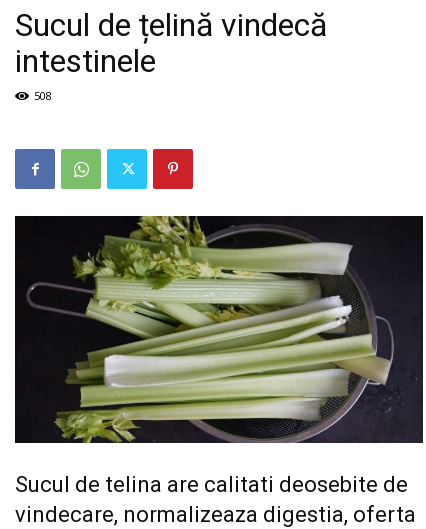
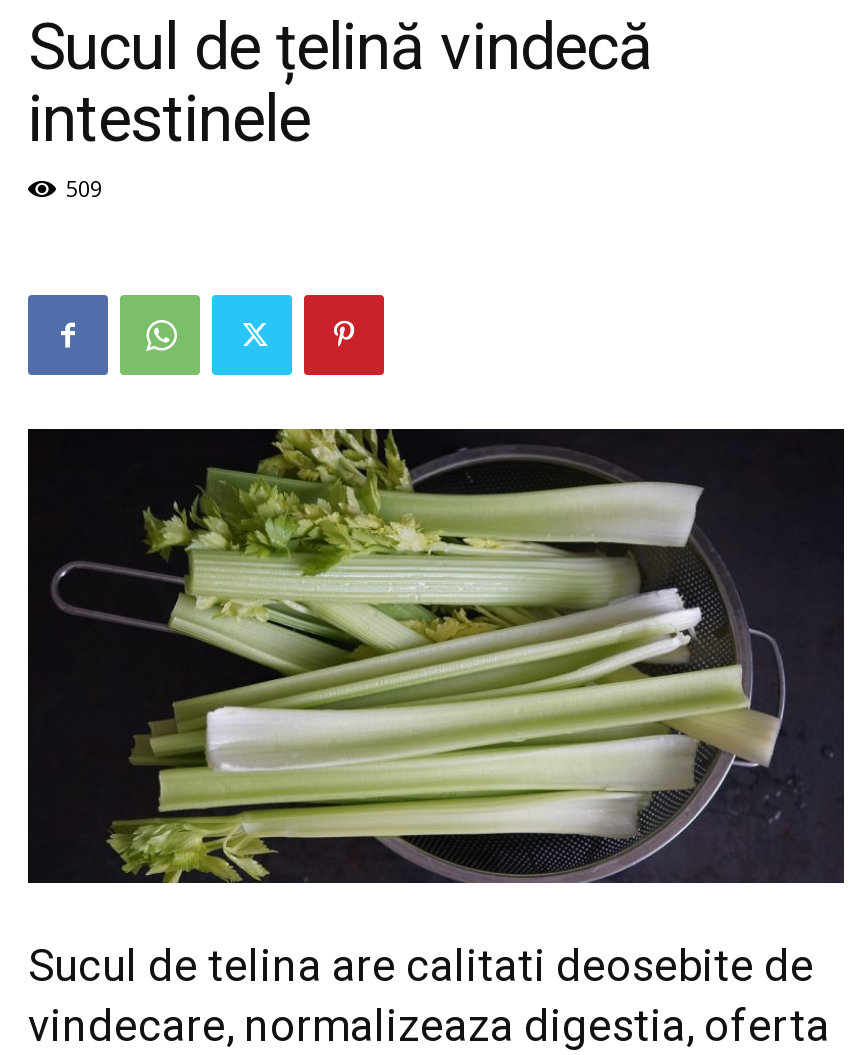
[34,88,52,103] 508 -> [66,173,102,203] 509

